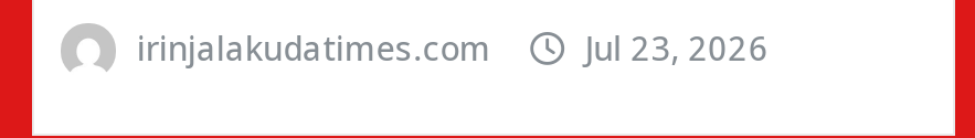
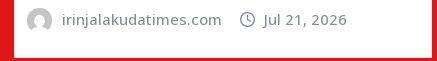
[585,26,768,70] Jul 23, 2026 -> [264,9,347,29] Jul 21, 2026

